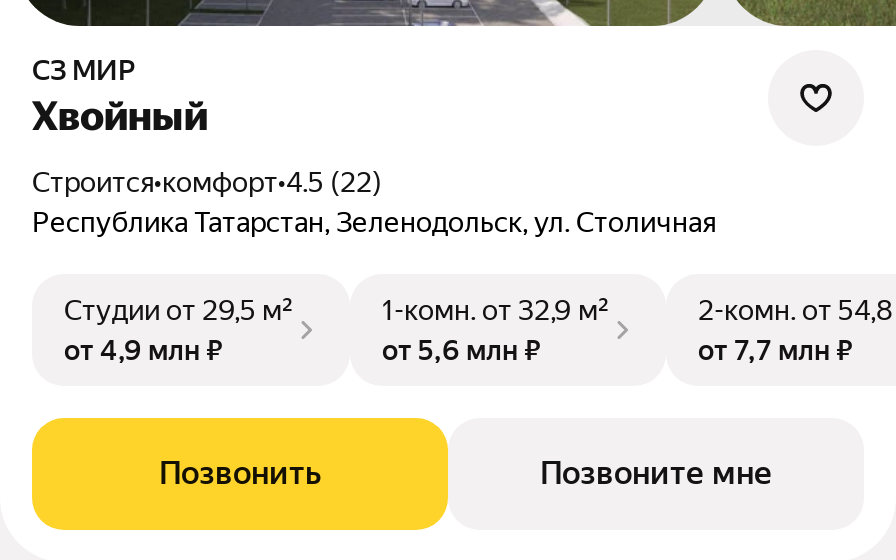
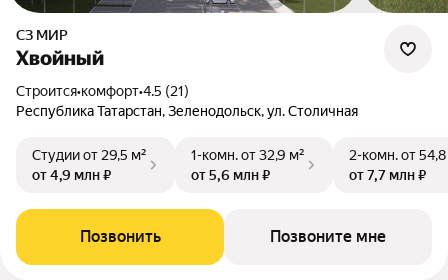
[50,166,382,198] Строится•комфорт•4.5 (22) -> [25,83,189,99] Строится•комфорт•4.5 (21)

